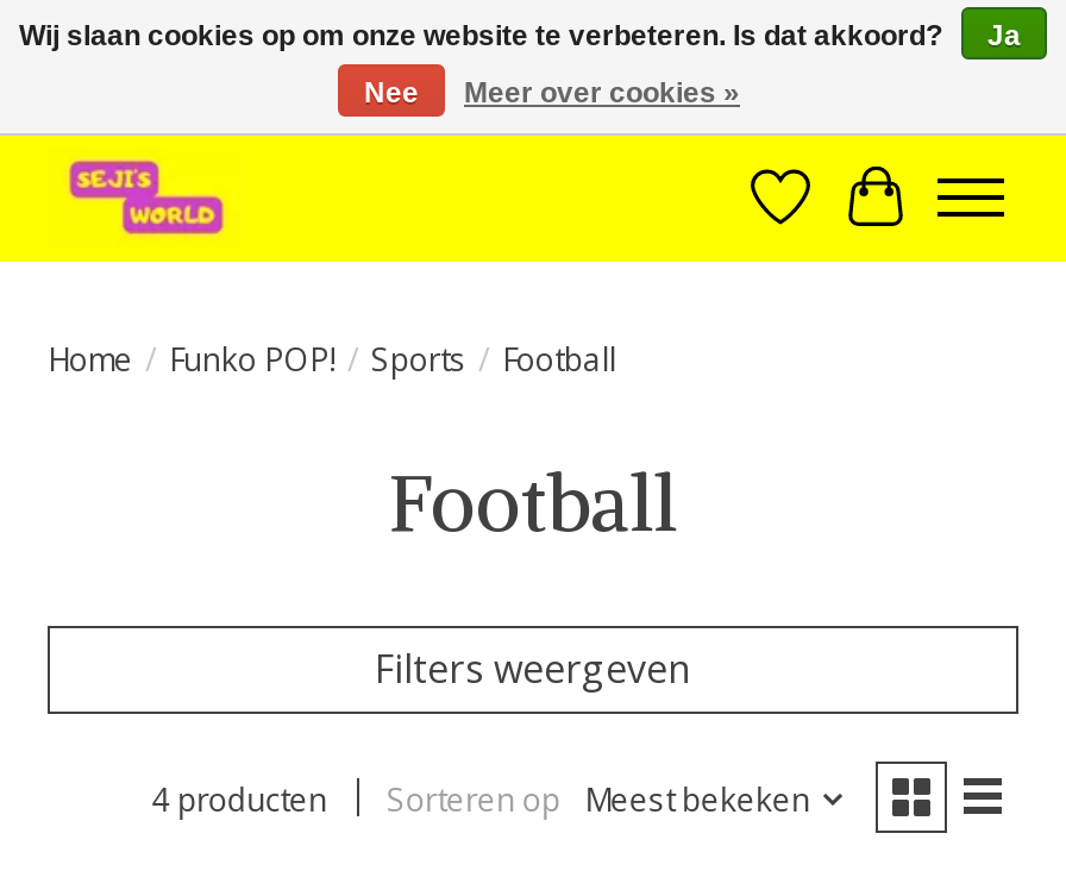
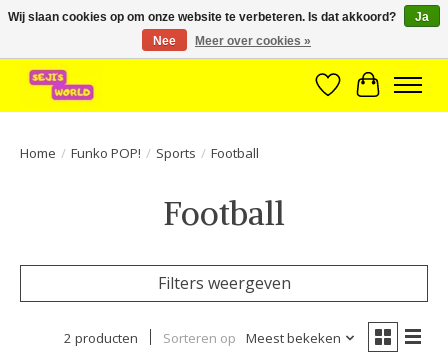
[152,777,811,820] 4 producten Sorteren op Meest bekeken -> [64,329,341,347] 2 producten Sorteren op Meest bekeken

